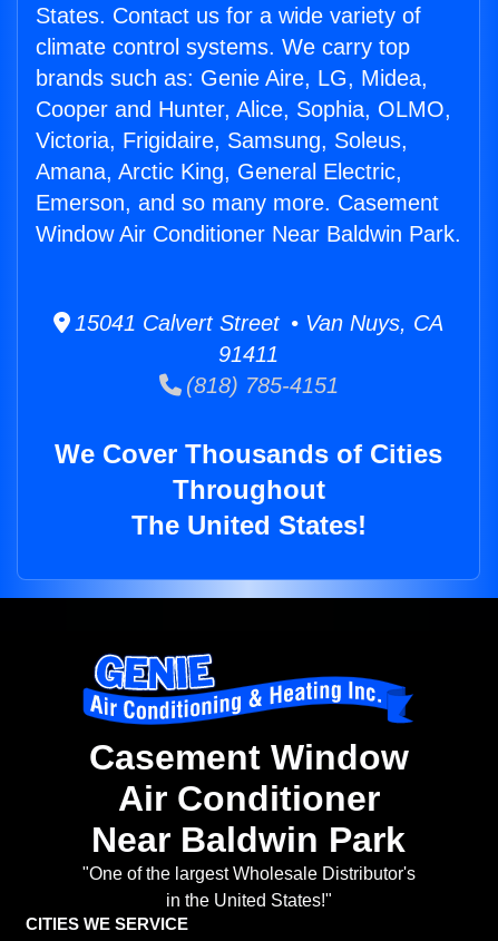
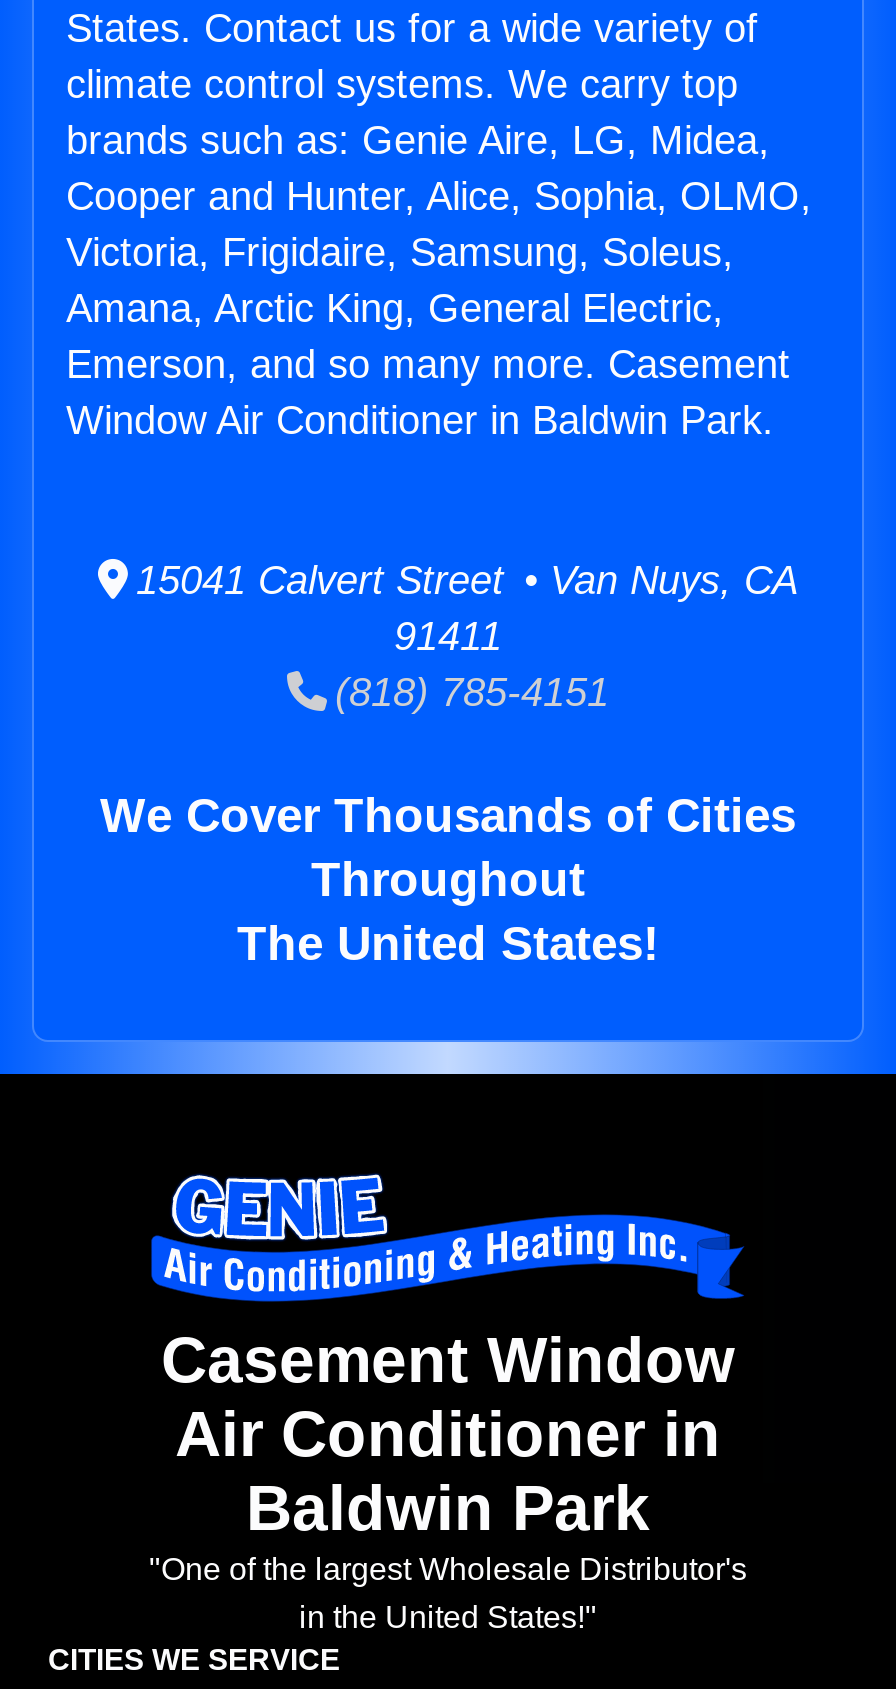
[36,222,461,246] Window Air Conditioner Near Baldwin Park. -> [66,398,774,442] Window Air Conditioner in Baldwin Park.
[91,779,406,860] Air Conditioner | Near Baldwin Park -> [175,1399,721,1545] Air Conditioner in | Baldwin Park

